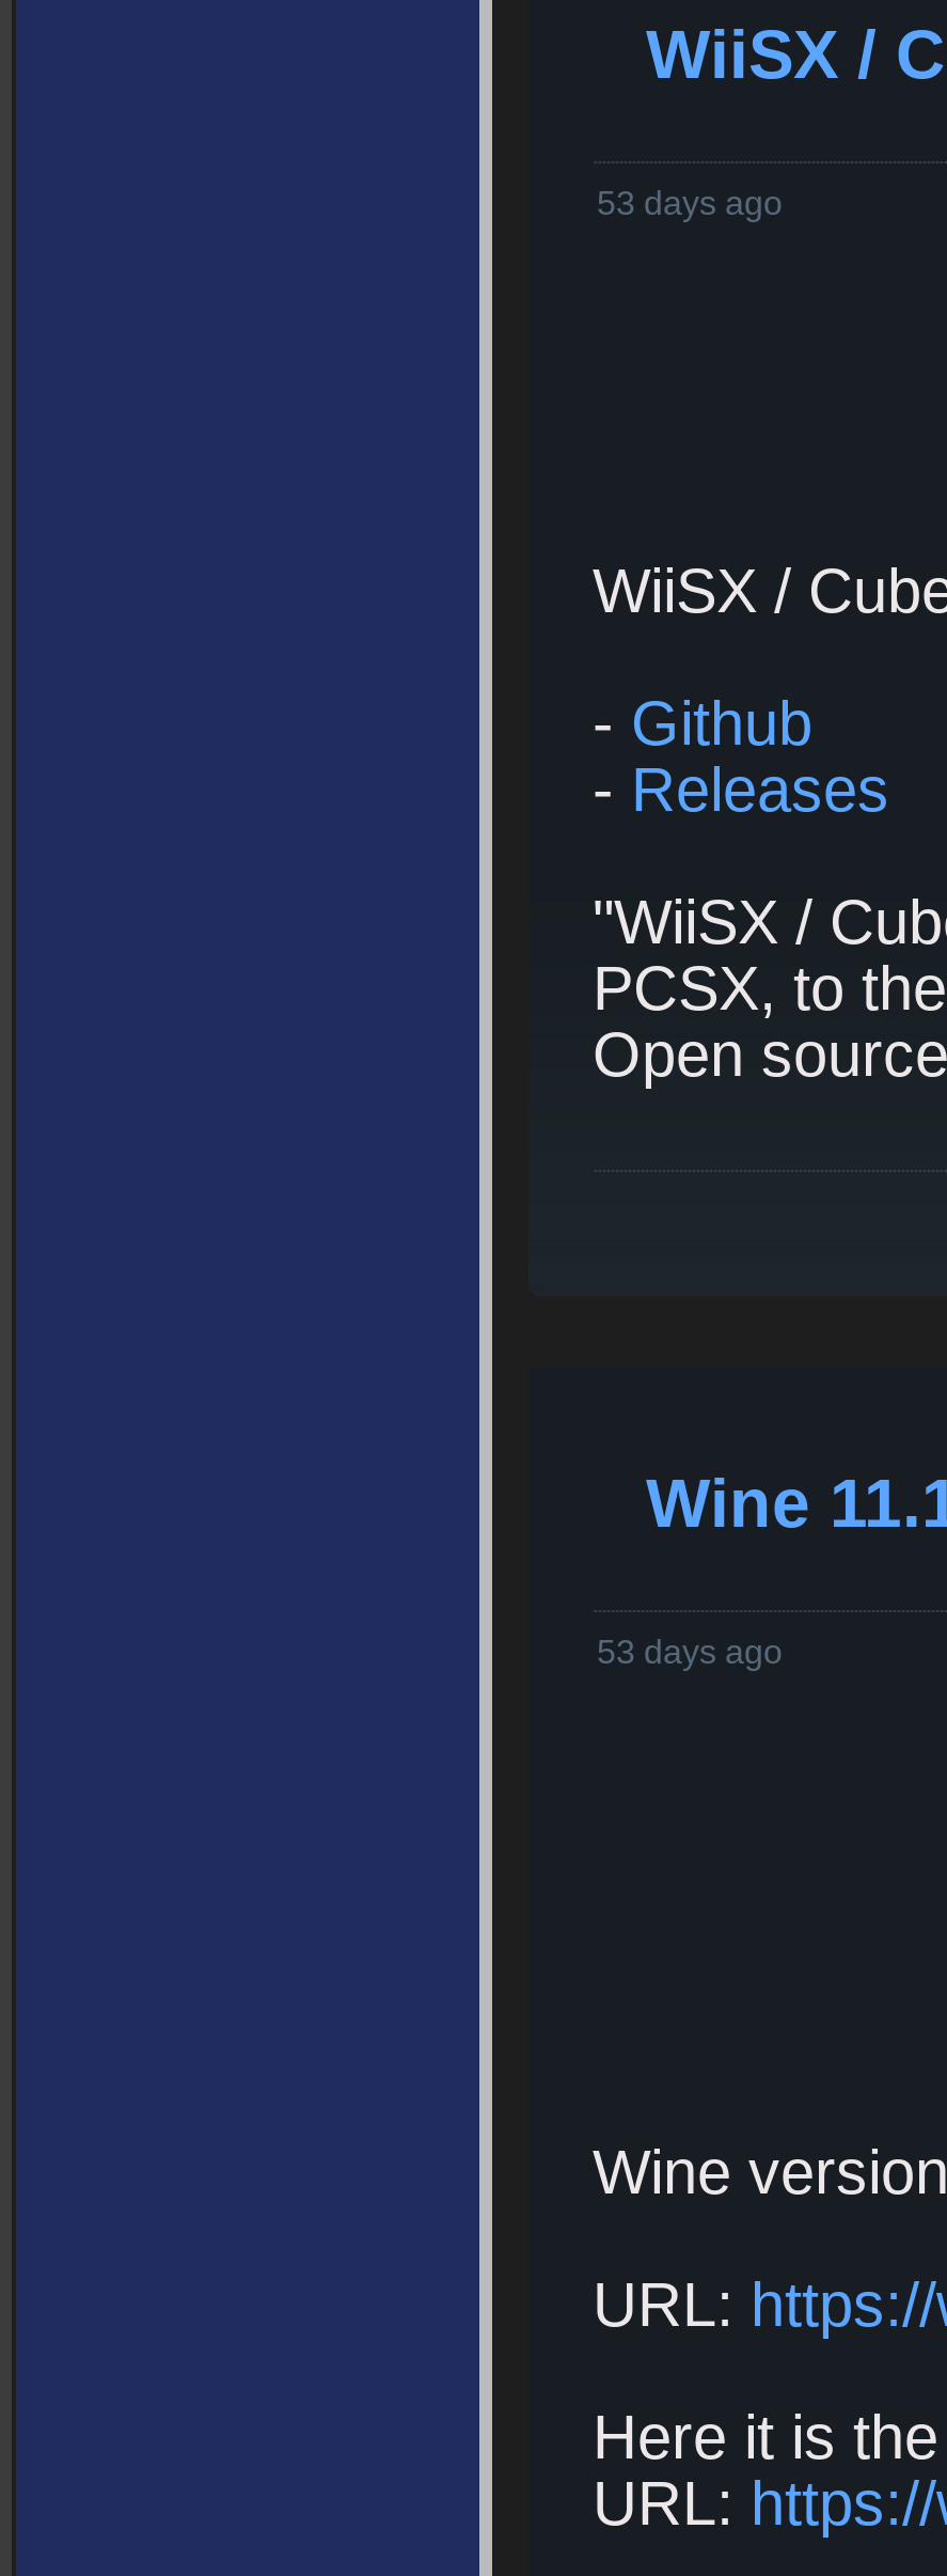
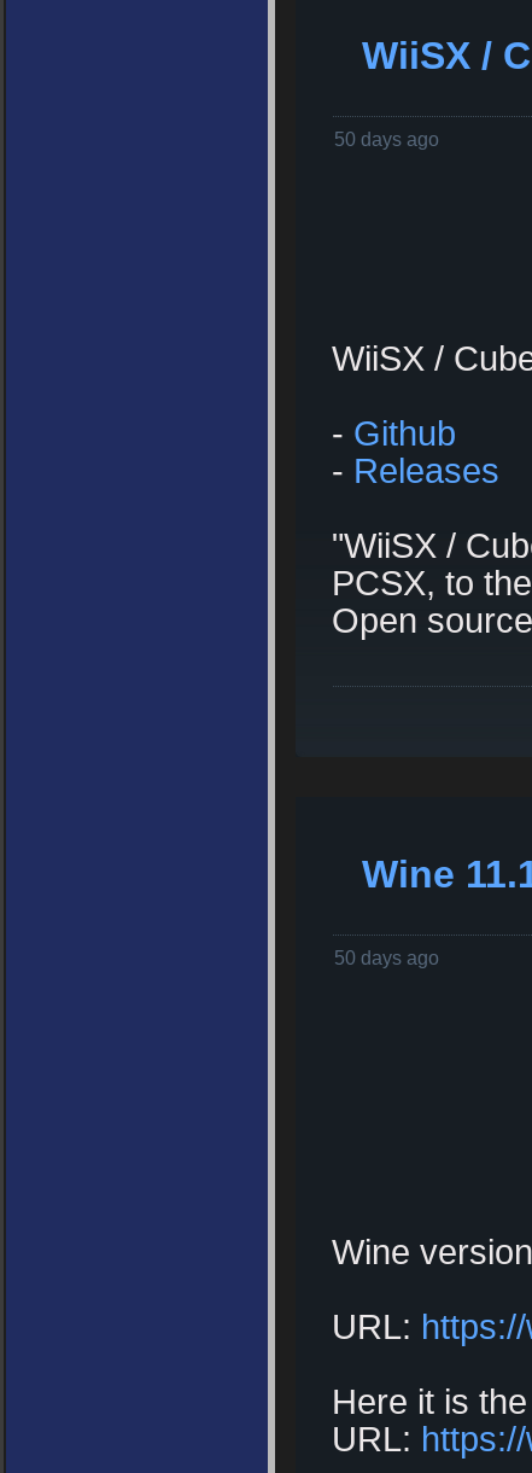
[597,184,783,221] 53 days ago -> [334,129,439,149] 50 days ago
[597,1633,783,1669] 53 days ago -> [334,947,439,968] 50 days ago

